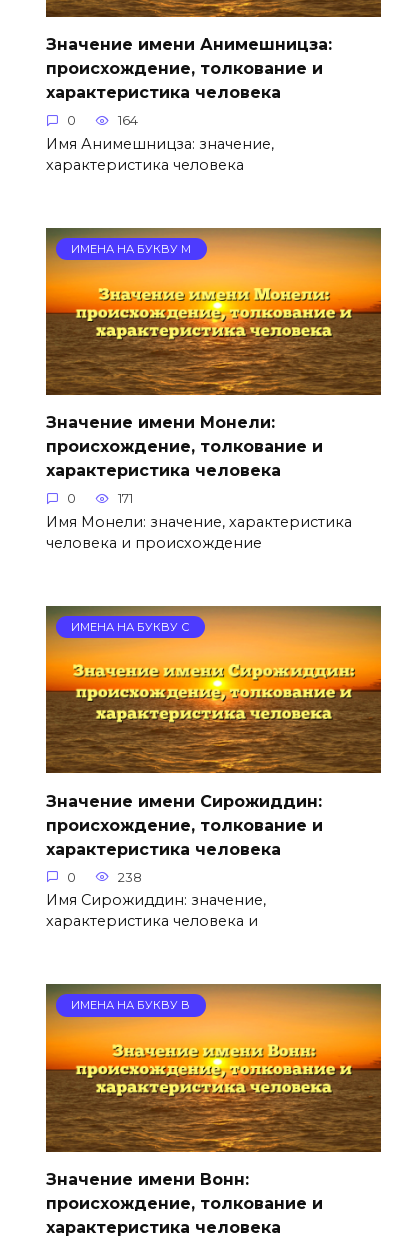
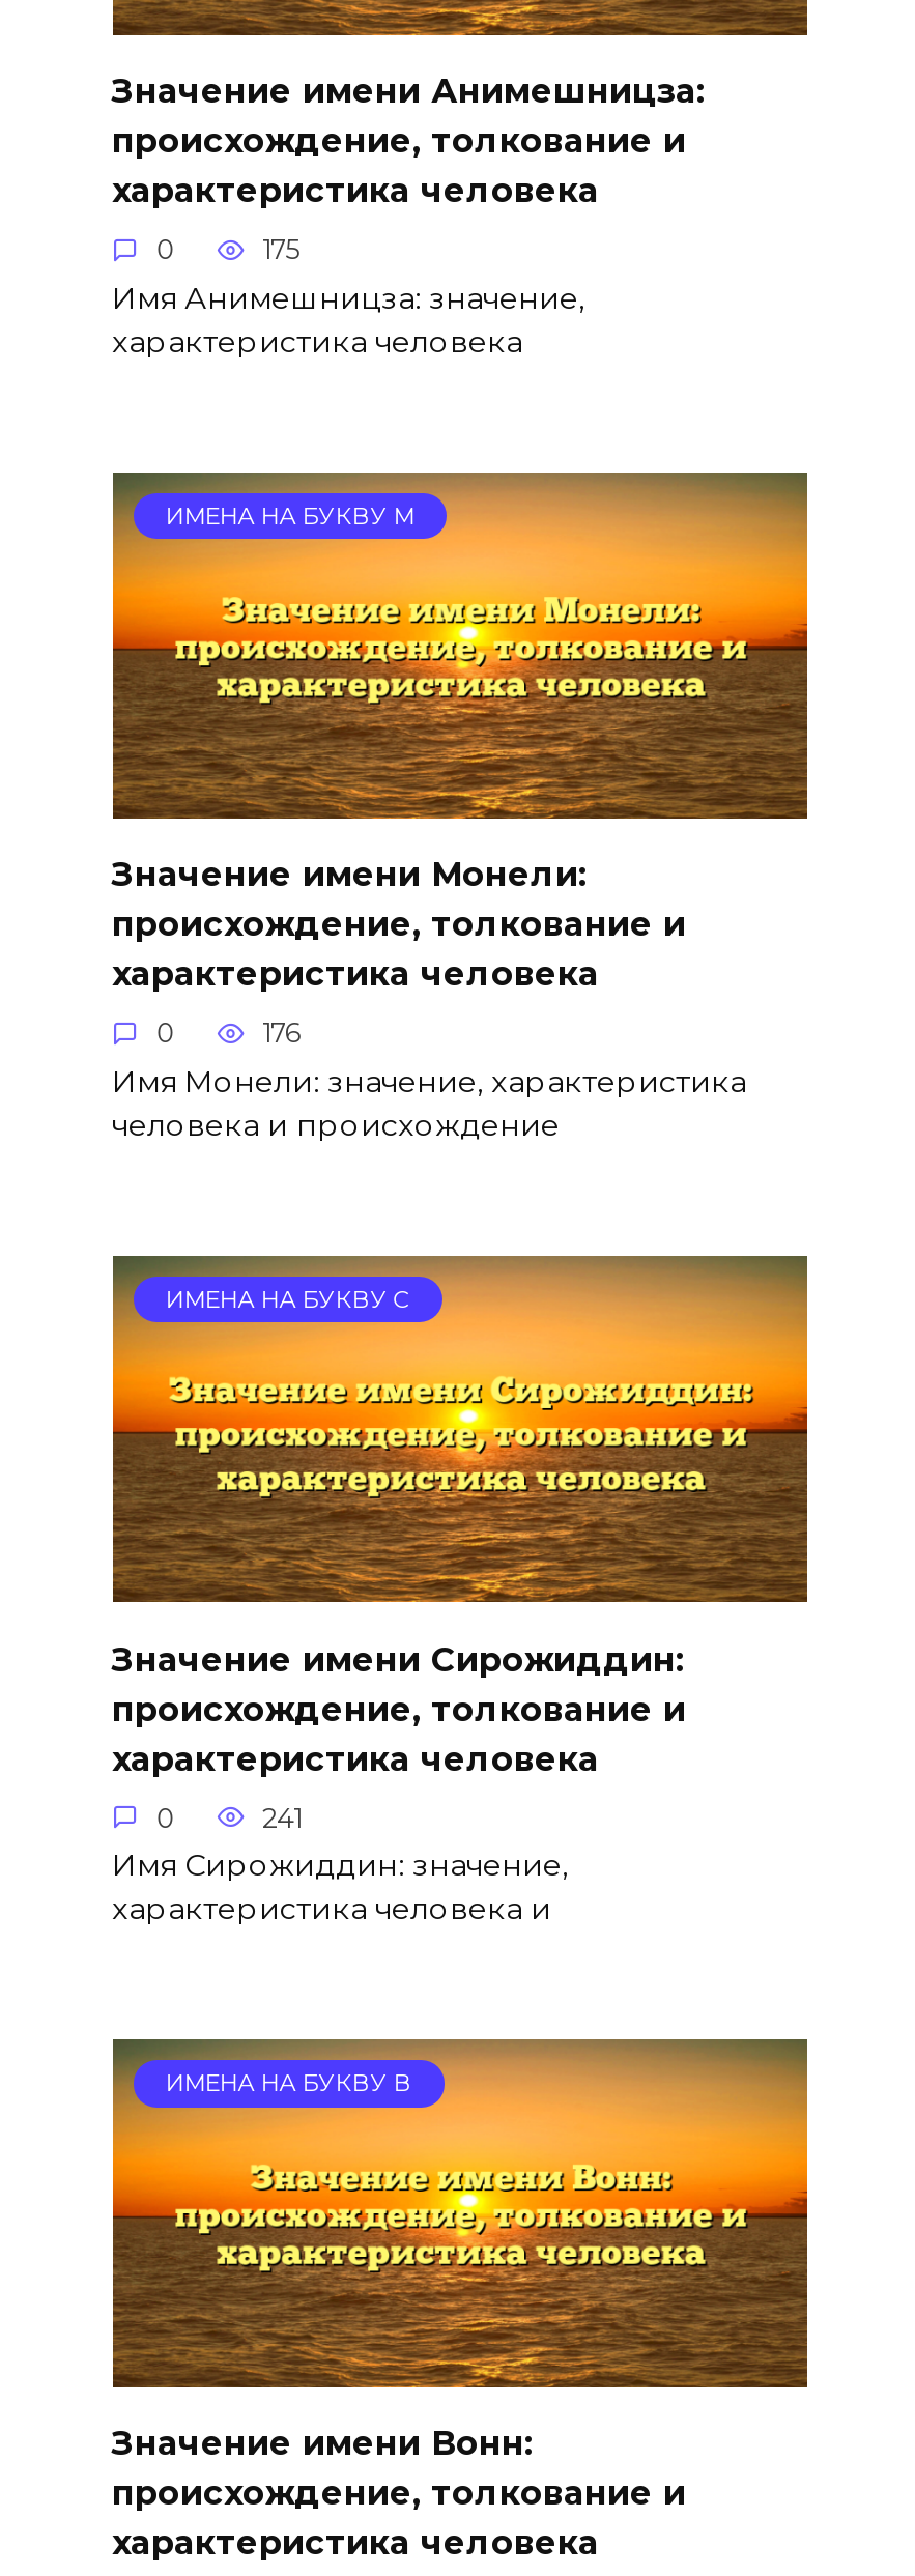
[118,113,138,128] 164 -> [262,235,299,266] 175
[118,491,133,506] 171 -> [262,1018,302,1049] 176
[118,870,142,885] 238 -> [262,1802,302,1833] 241

